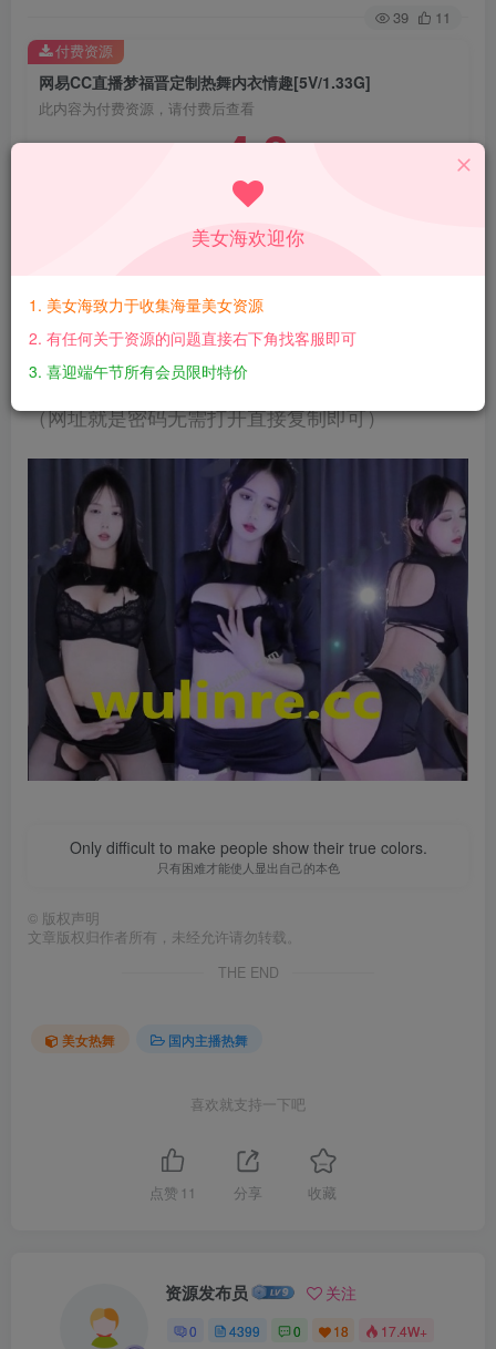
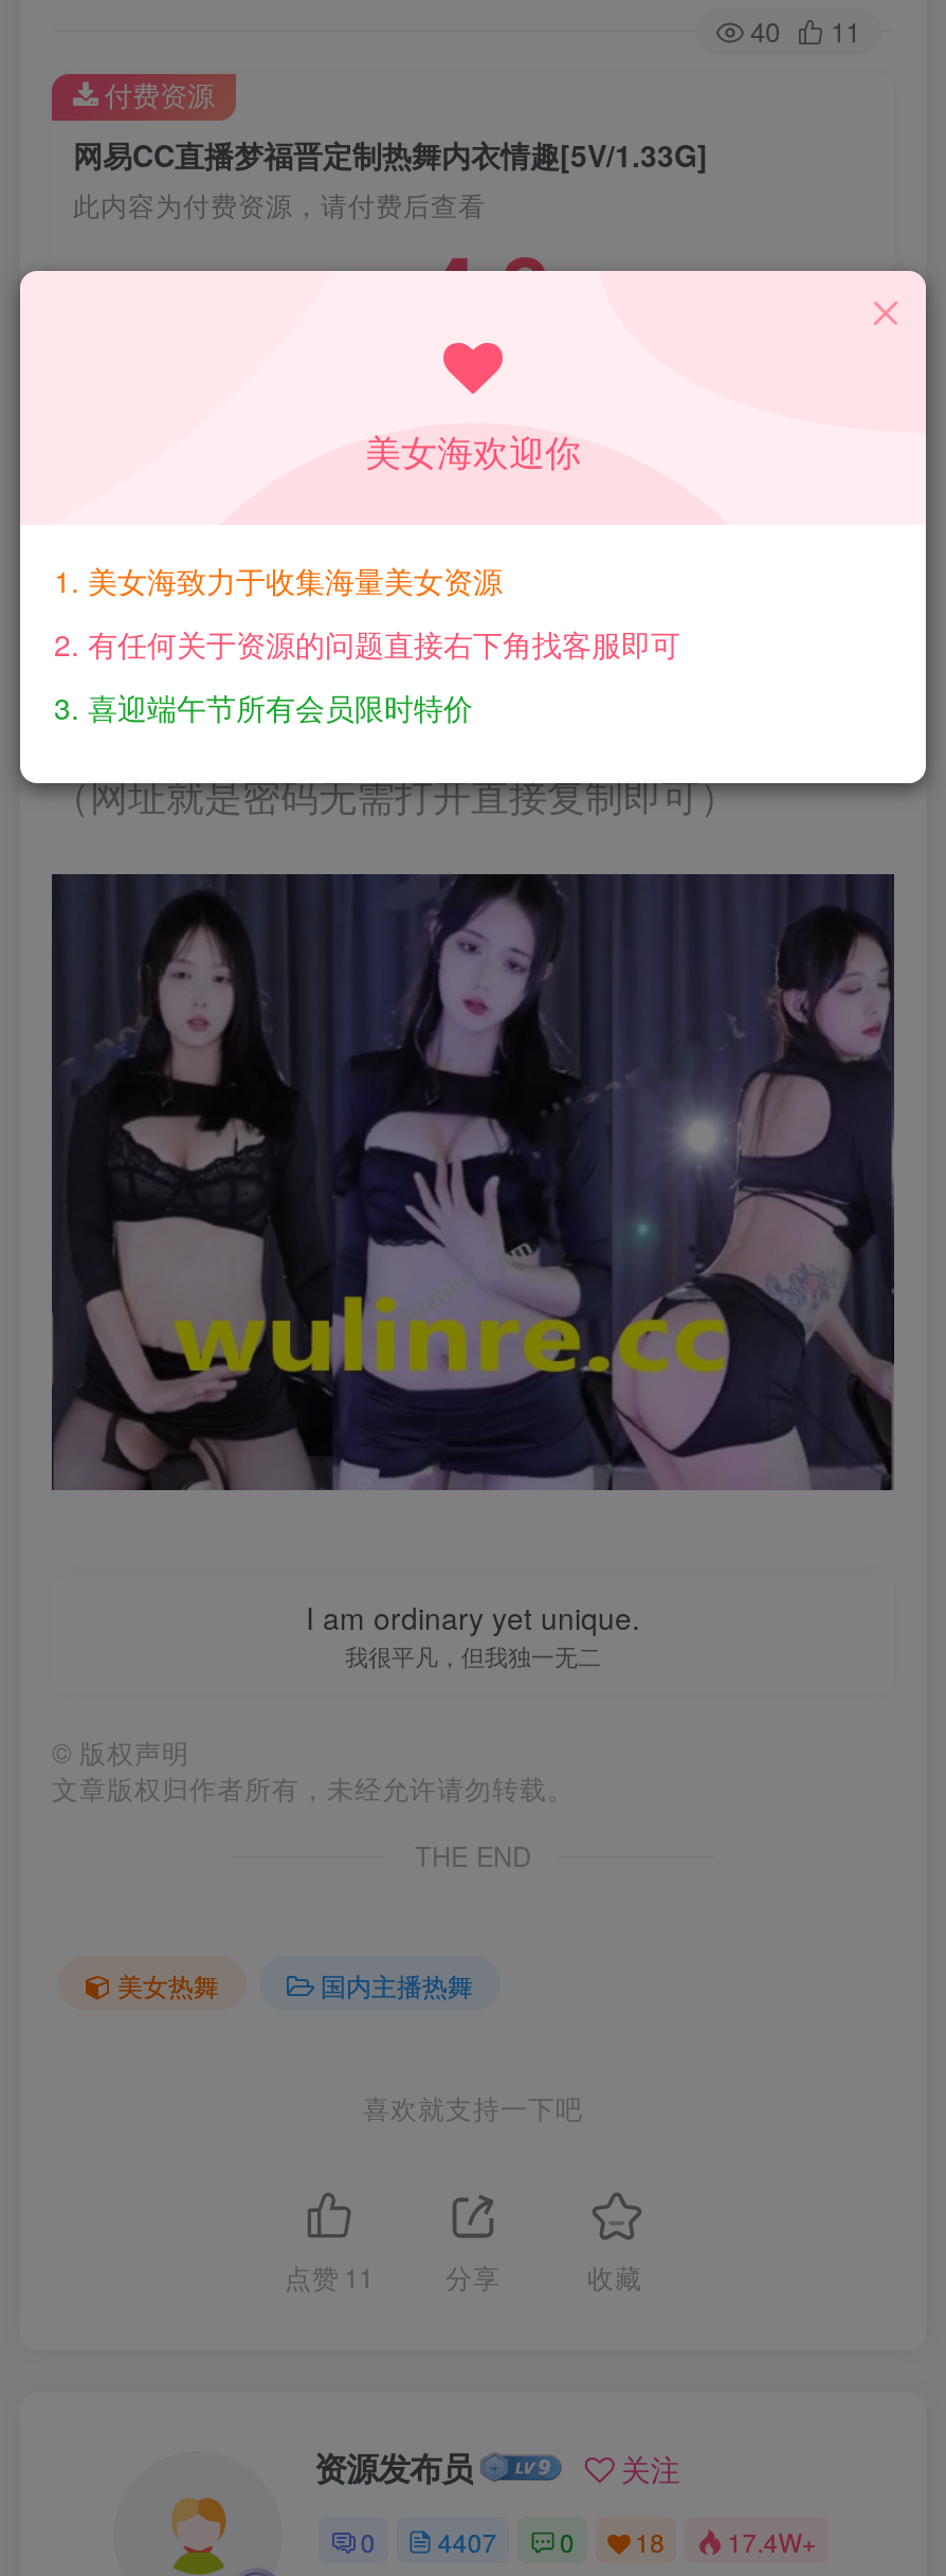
[393,7,451,28] 39 11 -> [750,11,860,51] 40 11
[69,836,427,876] Only difficult to make people show their true colors. | 只有困难才能使人显出自己的本色 -> [306,1596,640,1673] I am ordinary yet unique. | 我很平凡，但我独一无二
[189,1321,428,1340] 0 4399 0 18 17.4W+ -> [360,2522,816,2558] 0 4407 0 18 17.4W+

